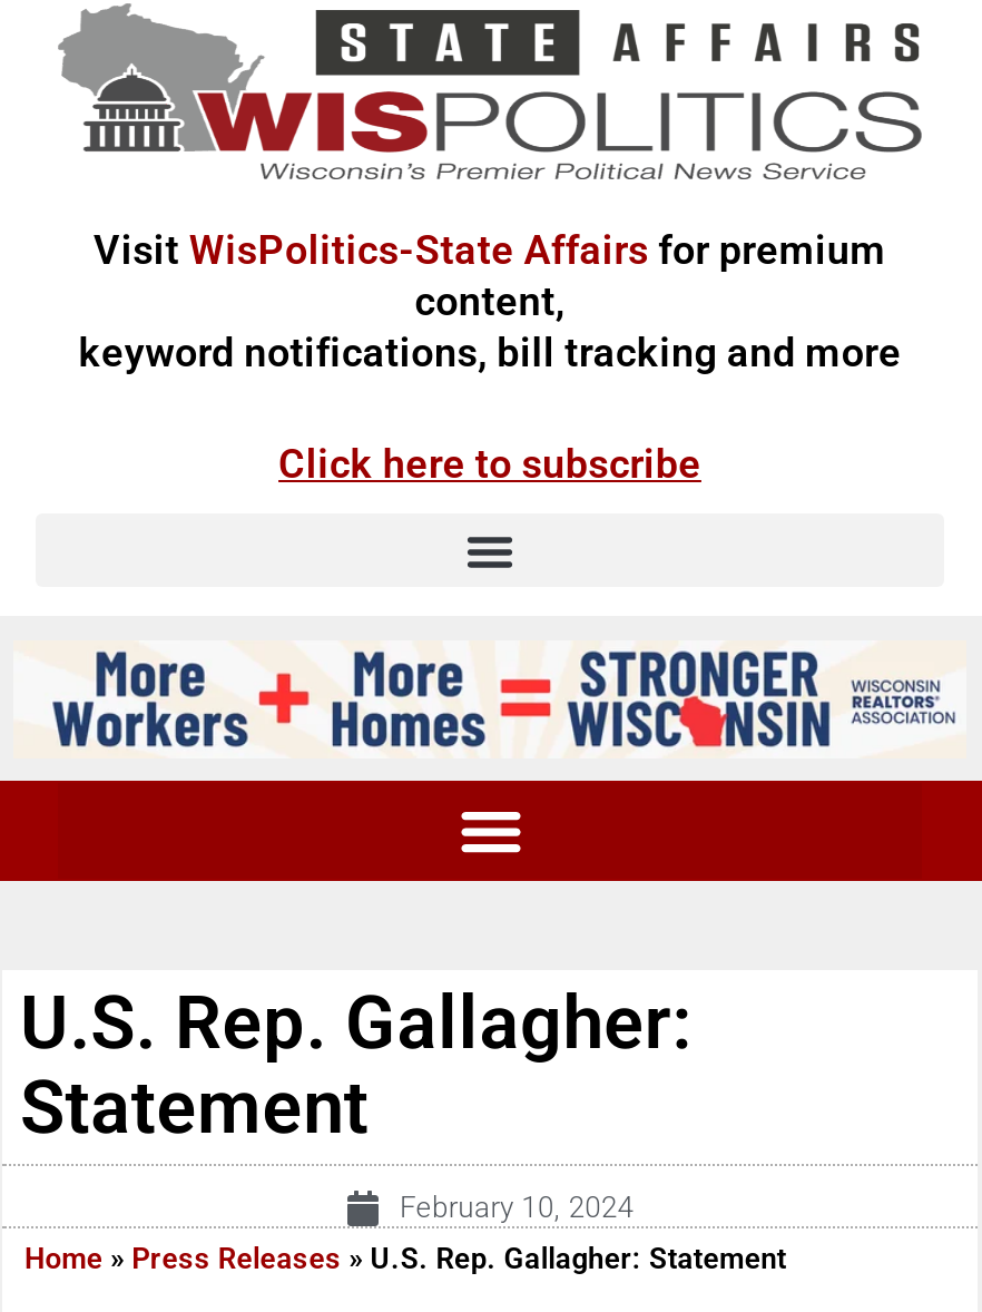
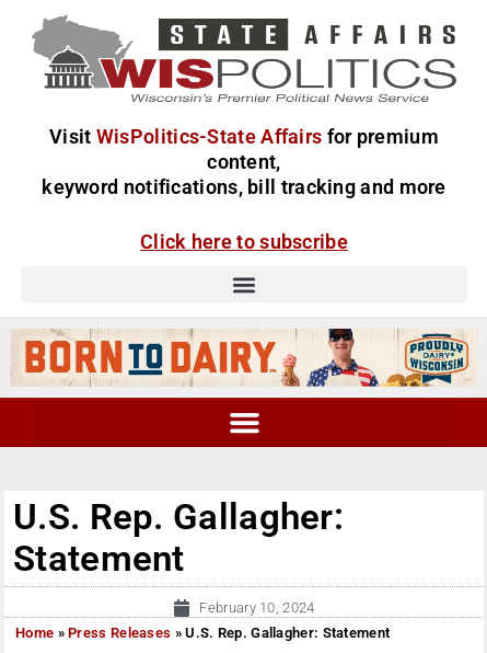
[16,640,958,758] [image] -> [11,328,472,388] [image]

